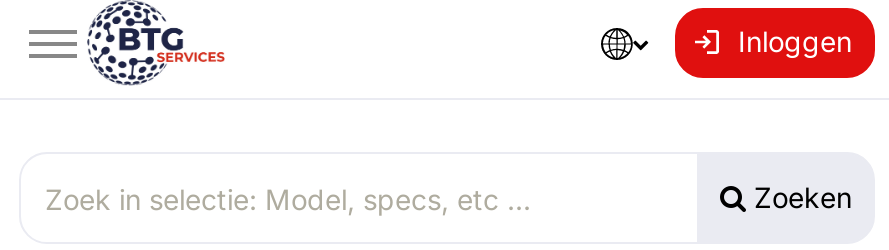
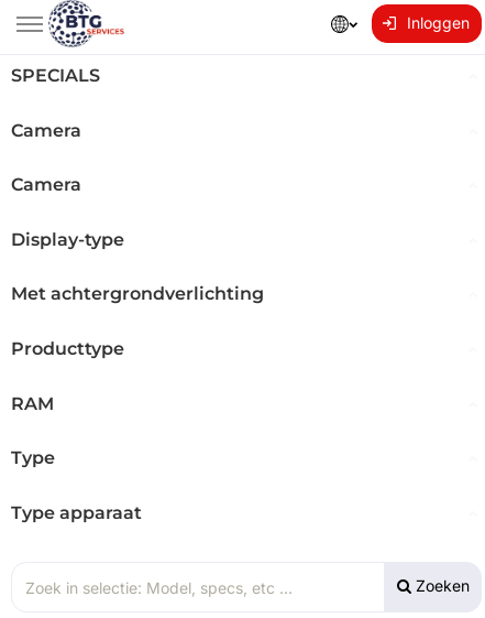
none -> [11,65,264,523] SPECIALS | Camera | Camera | Display-type | Met achtergrondverlichting | Producttype | RAM | Type | Type apparaat

